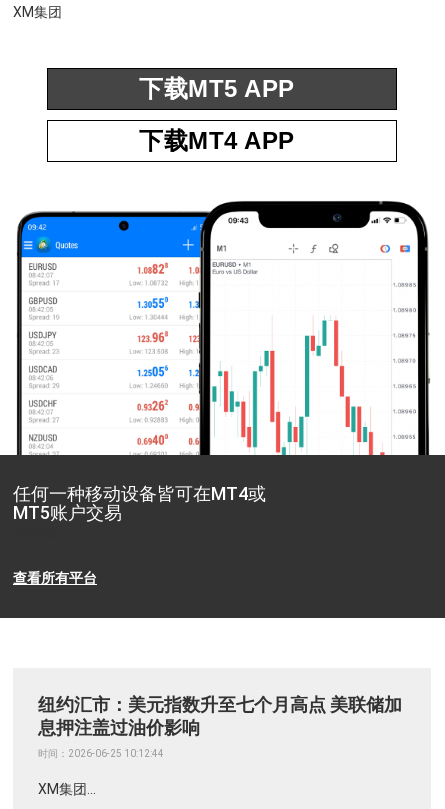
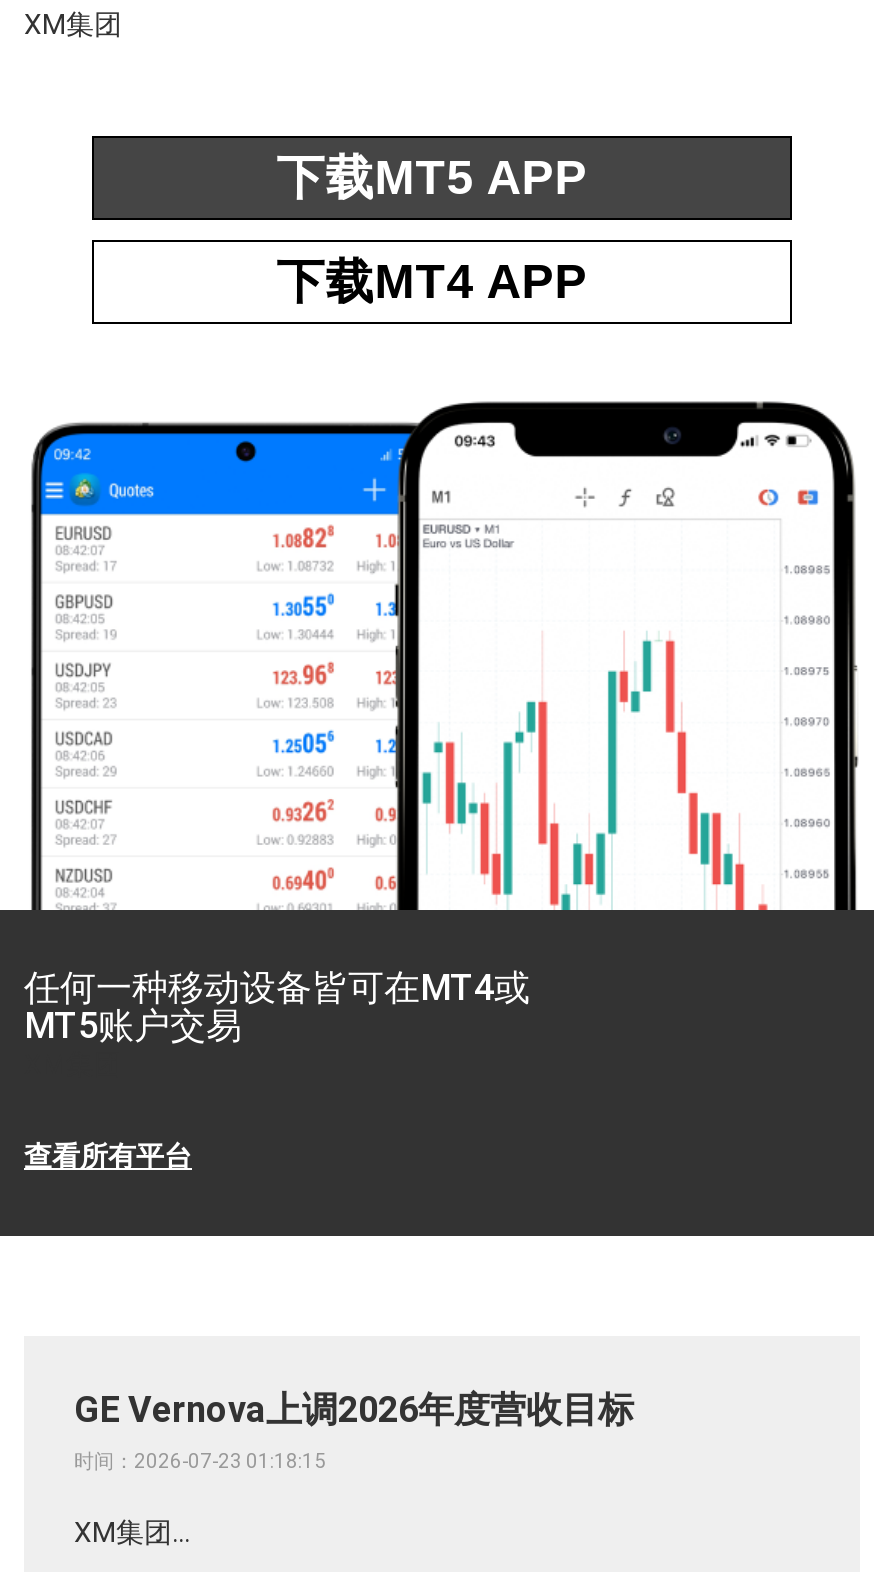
[38,694,402,738] 纽约汇市：美元指数升至七个月高点 美联储加 | 息押注盖过油价影响 -> [74,1388,634,1430] GE Vernova上调2026年度营收目标
[38,748,164,759] 时间：2026-06-25 10:12:44 -> [74,1450,326,1472] 时间：2026-07-23 01:18:15

